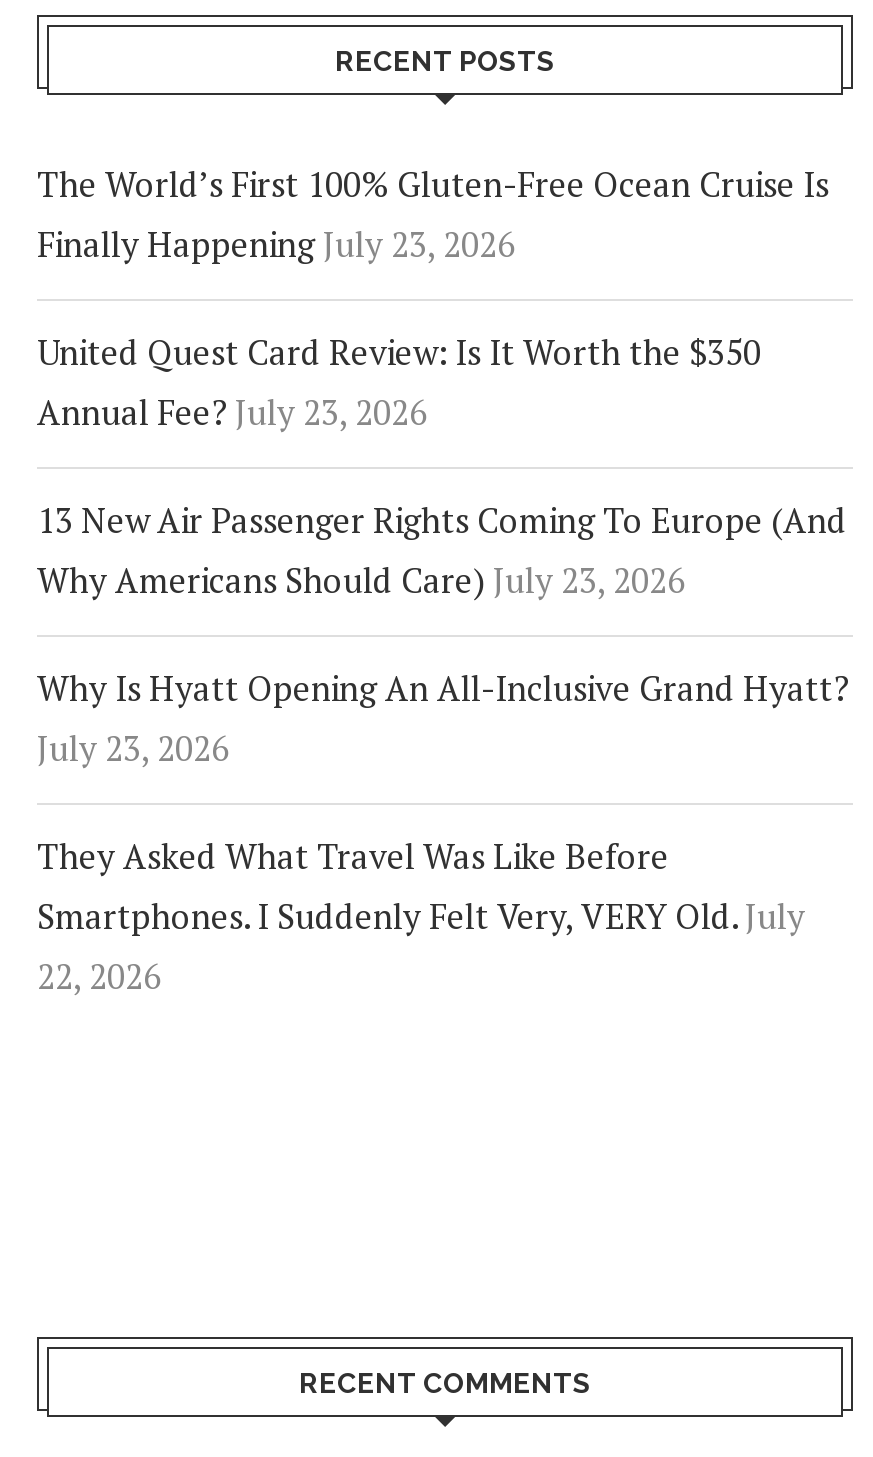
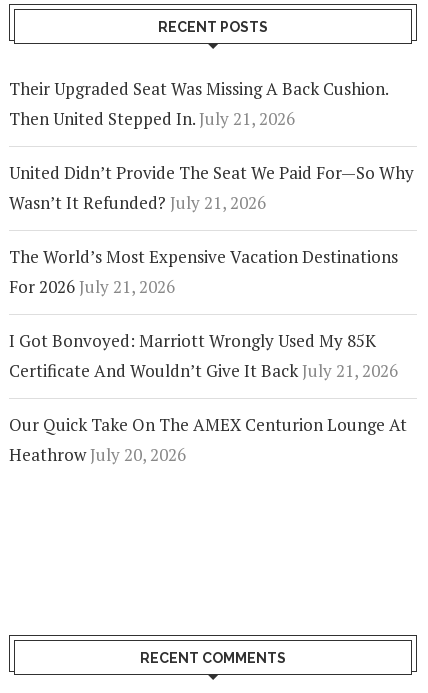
[37,160,829,266] The World’s First 100% Gluten-Free Ocean Cruise Is | Finally Happening July 23, 2026 -> [9,76,388,129] Their Upgraded Seat Was Missing A Back Cushion. | Then United Stepped In. July 21, 2026
[37,328,761,434] United Quest Card Review: Is It Worth the $350 | Annual Fee? July 23, 2026 -> [9,160,414,213] United Didn’t Provide The Seat We Paid For—So Why | Wasn’t It Refunded? July 21, 2026
[37,496,847,602] 13 New Air Passenger Rights Coming To Europe (And | Why Americans Should Care) July 23, 2026 -> [9,244,398,297] The World’s Most Expensive Vacation Destinations | For 2026 July 21, 2026
[37,664,849,770] Why Is Hyatt Opening An All-Inclusive Grand Hyatt? | July 23, 2026 -> [9,328,398,381] I Got Bonvoyed: Marriott Wrongly Used My 85K | Certificate And Wouldn’t Give It Back July 21, 2026
[37,832,805,998] They Asked What Travel Was Like Before | Smartphones. I Suddenly Felt Very, VERY Old. July | 22, 2026 -> [9,412,407,465] Our Quick Take On The AMEX Centurion Lounge At | Heathrow July 20, 2026

